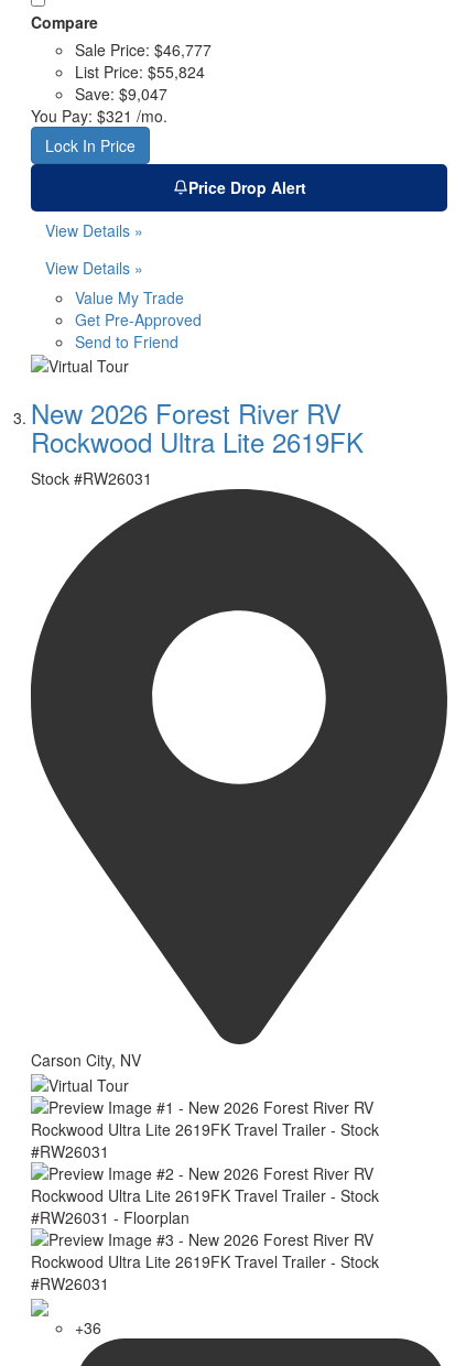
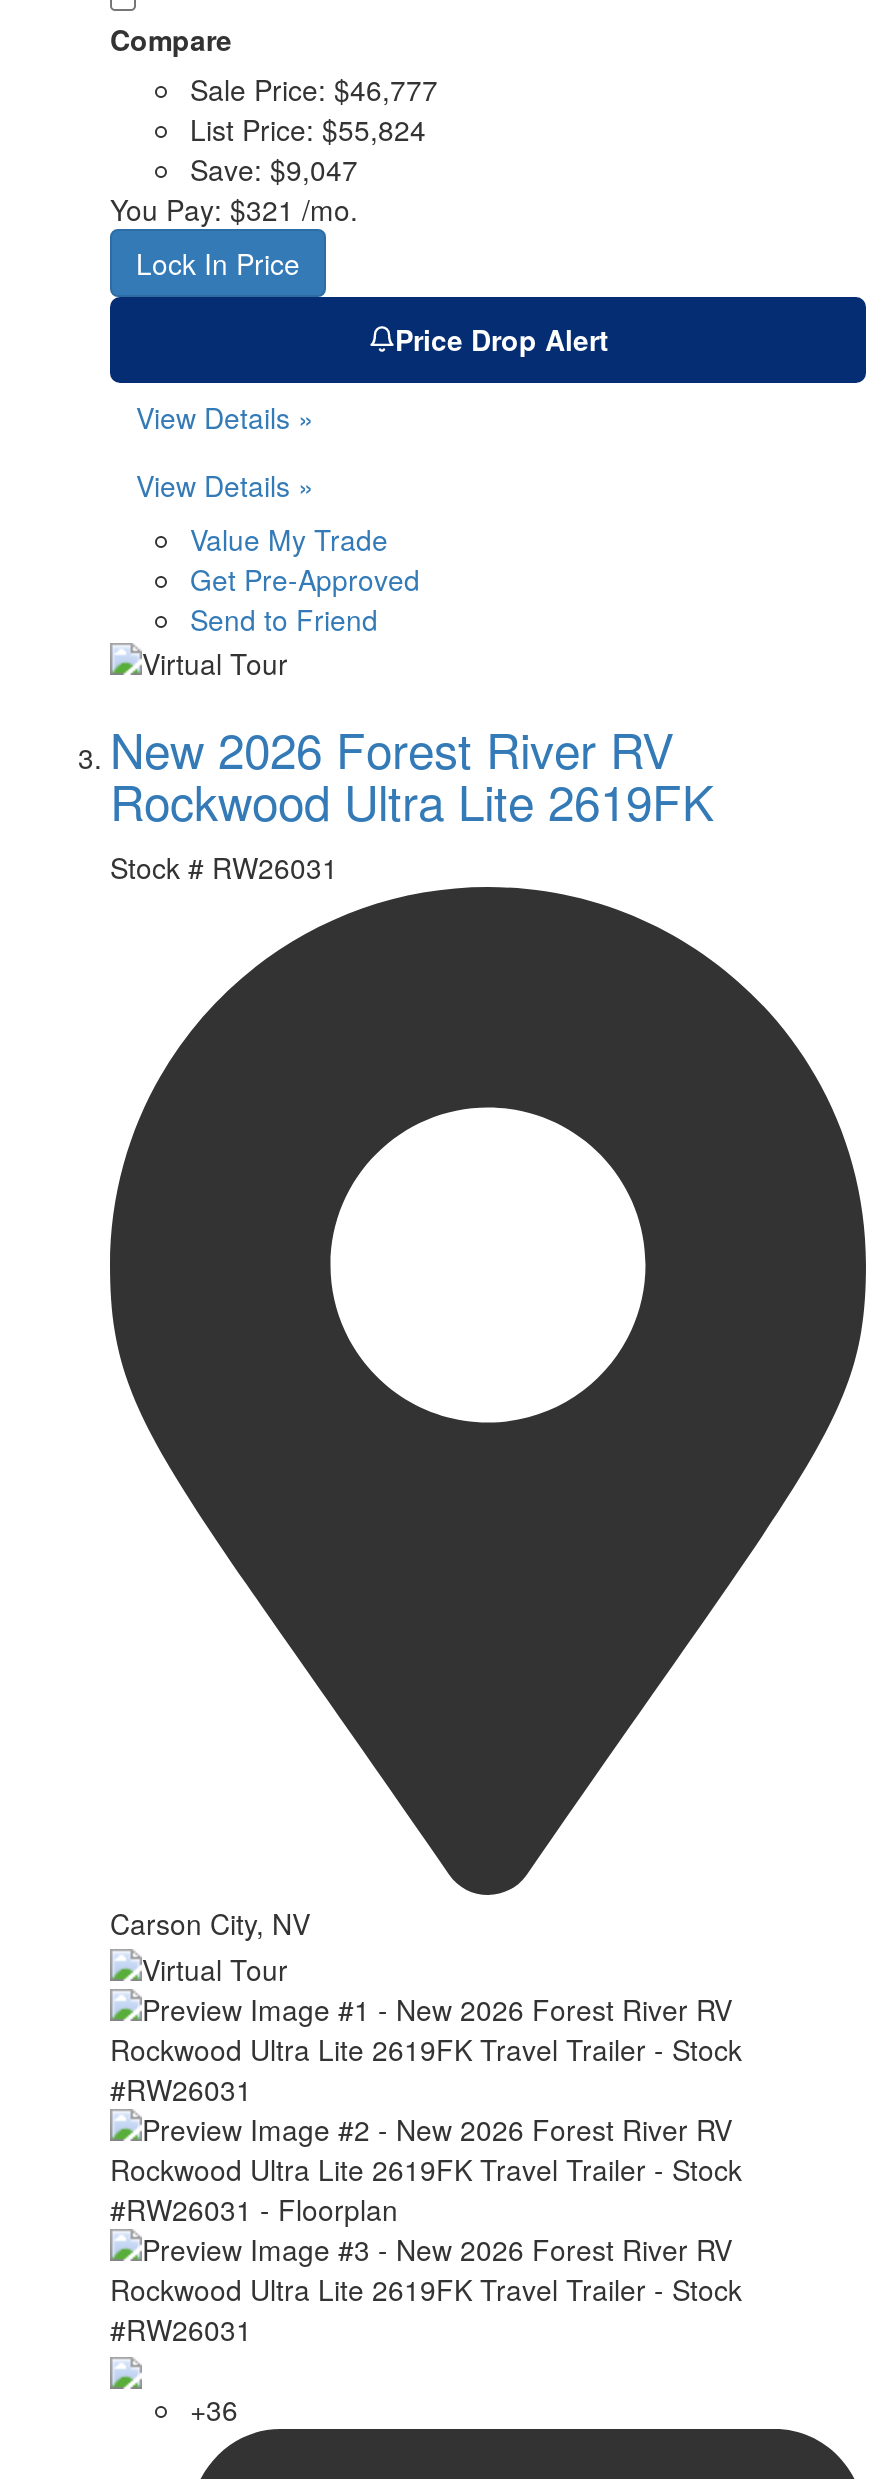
[31,467,152,489] Stock #RW26031 -> [110,848,338,888] Stock # RW26031

